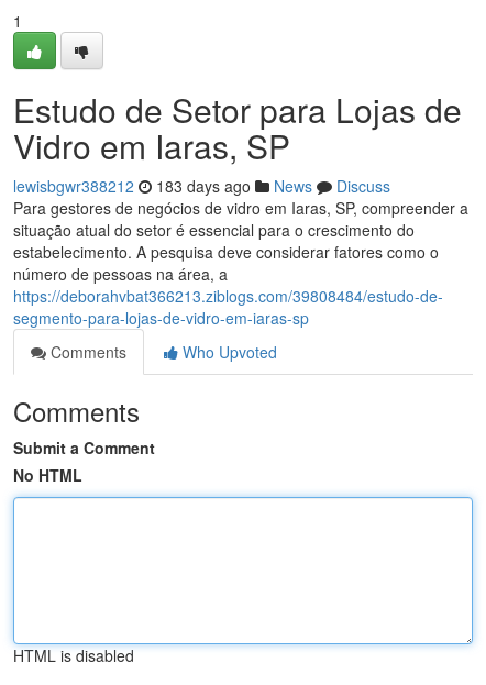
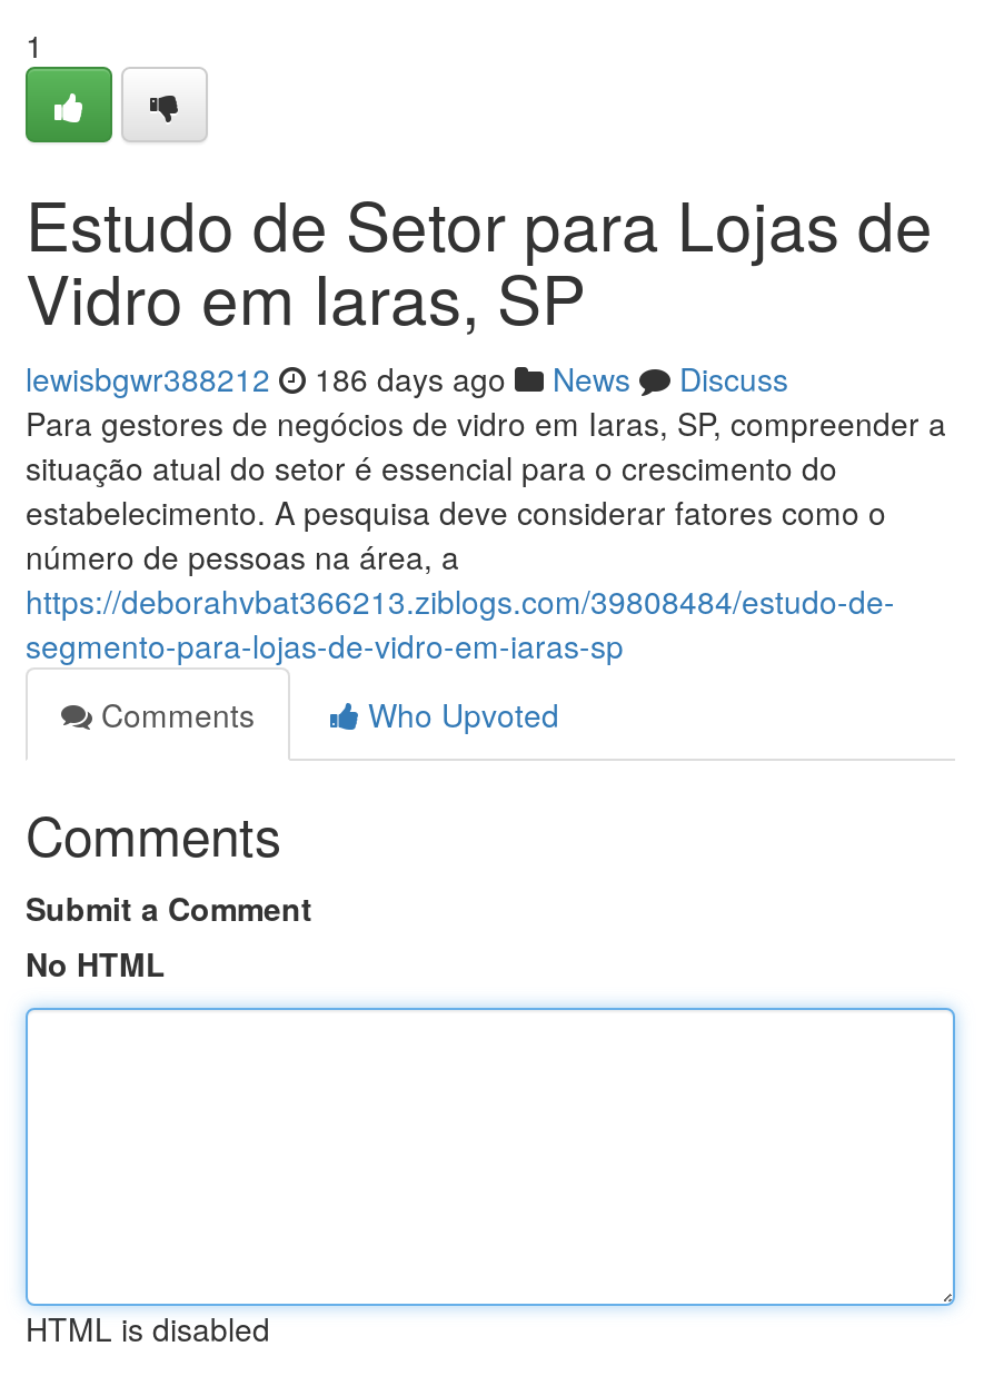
[13,175,390,197] lewisbgwr388212 183 days ago News Discuss -> [26,356,788,400] lewisbgwr388212 186 days ago News Discuss

